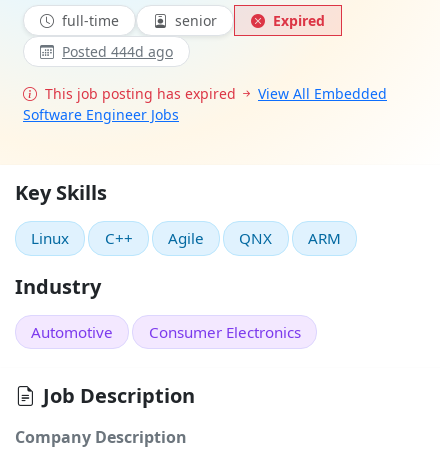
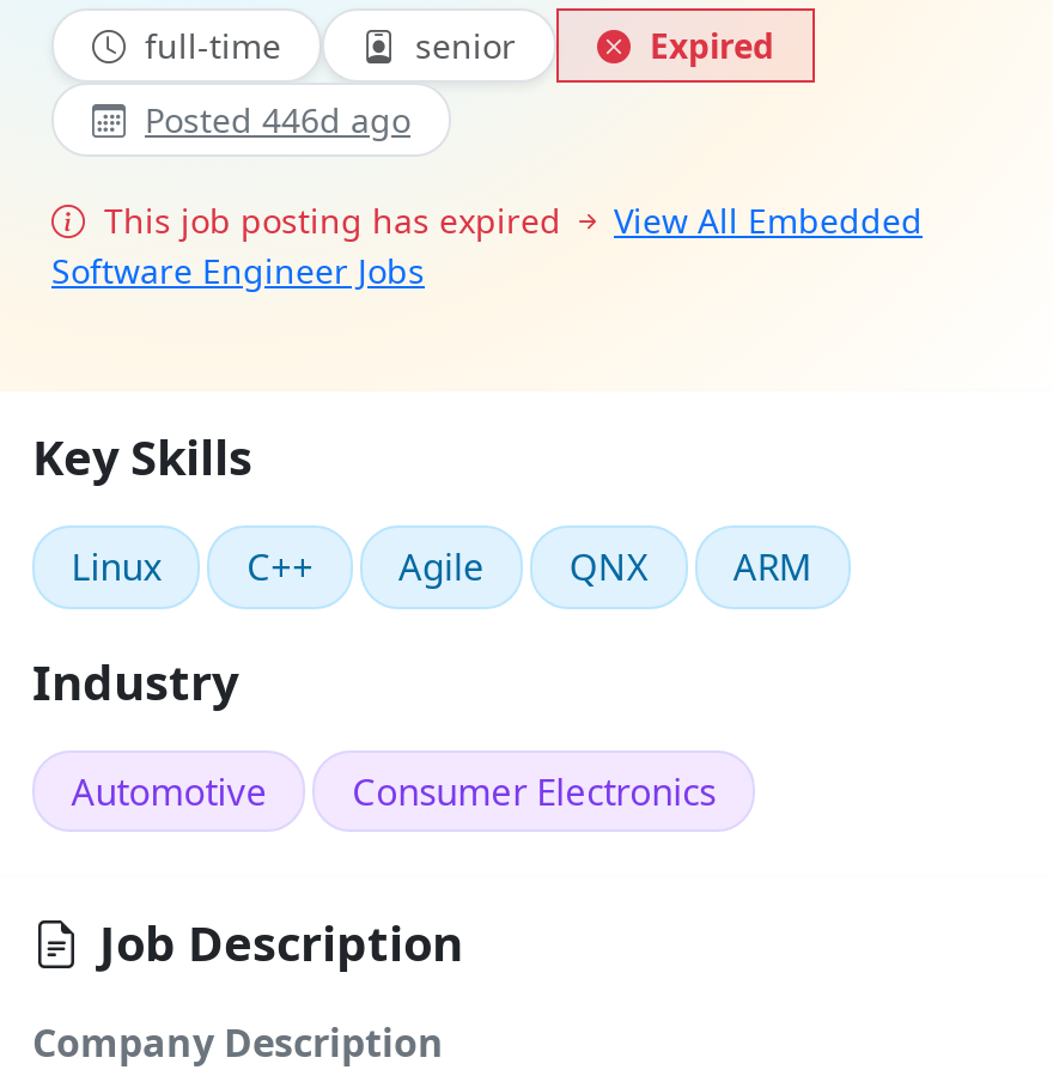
[62,42,173,61] Posted 444d ago -> [145,97,410,142] Posted 446d ago

